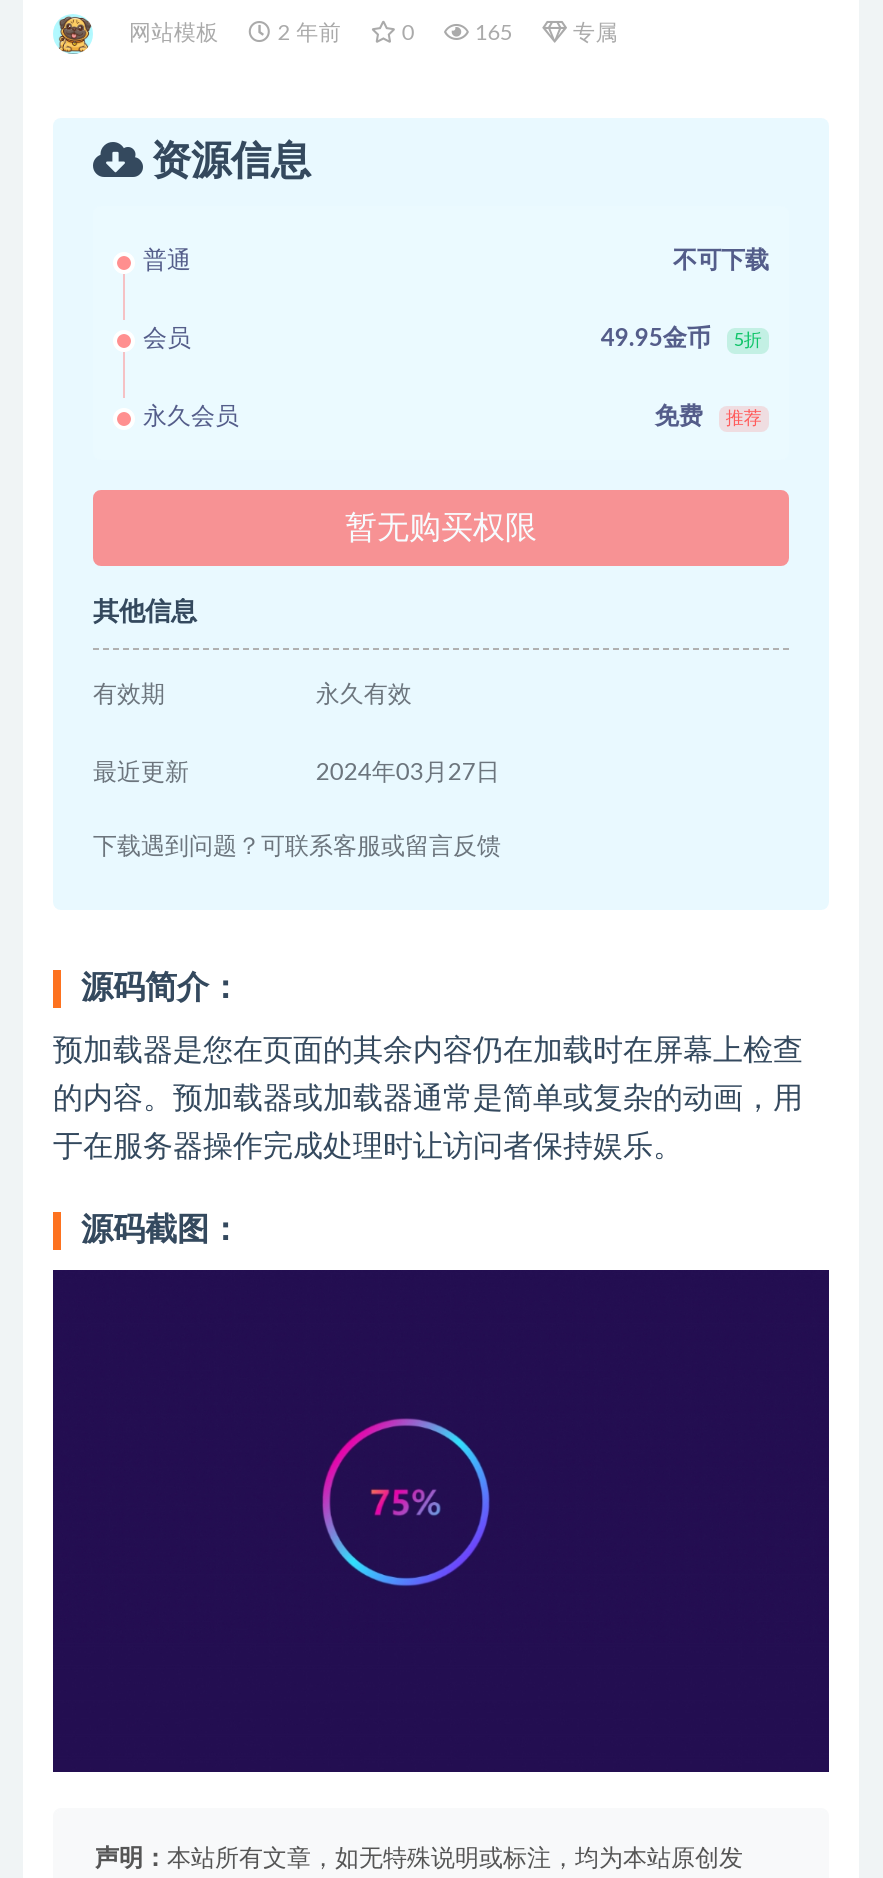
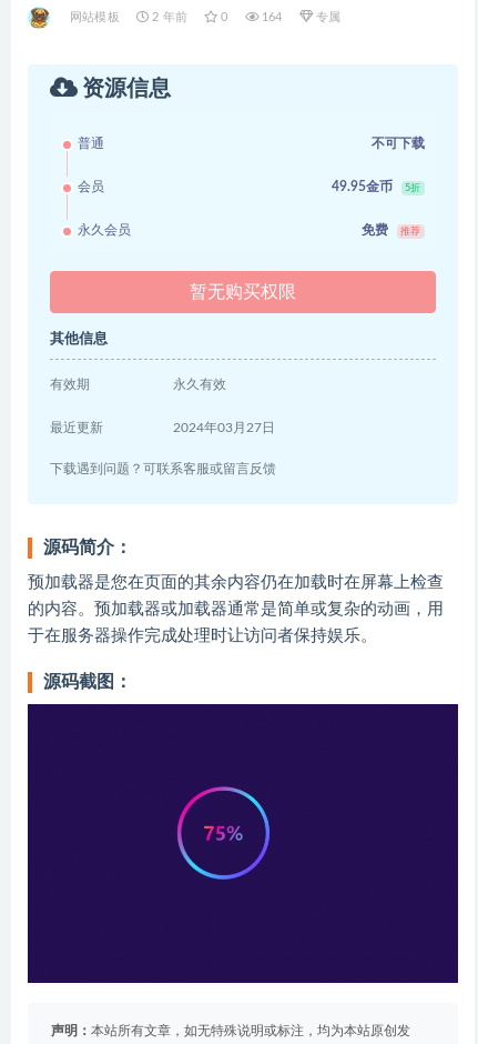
[469,22,512,44] 165 -> [258,11,282,23] 164

